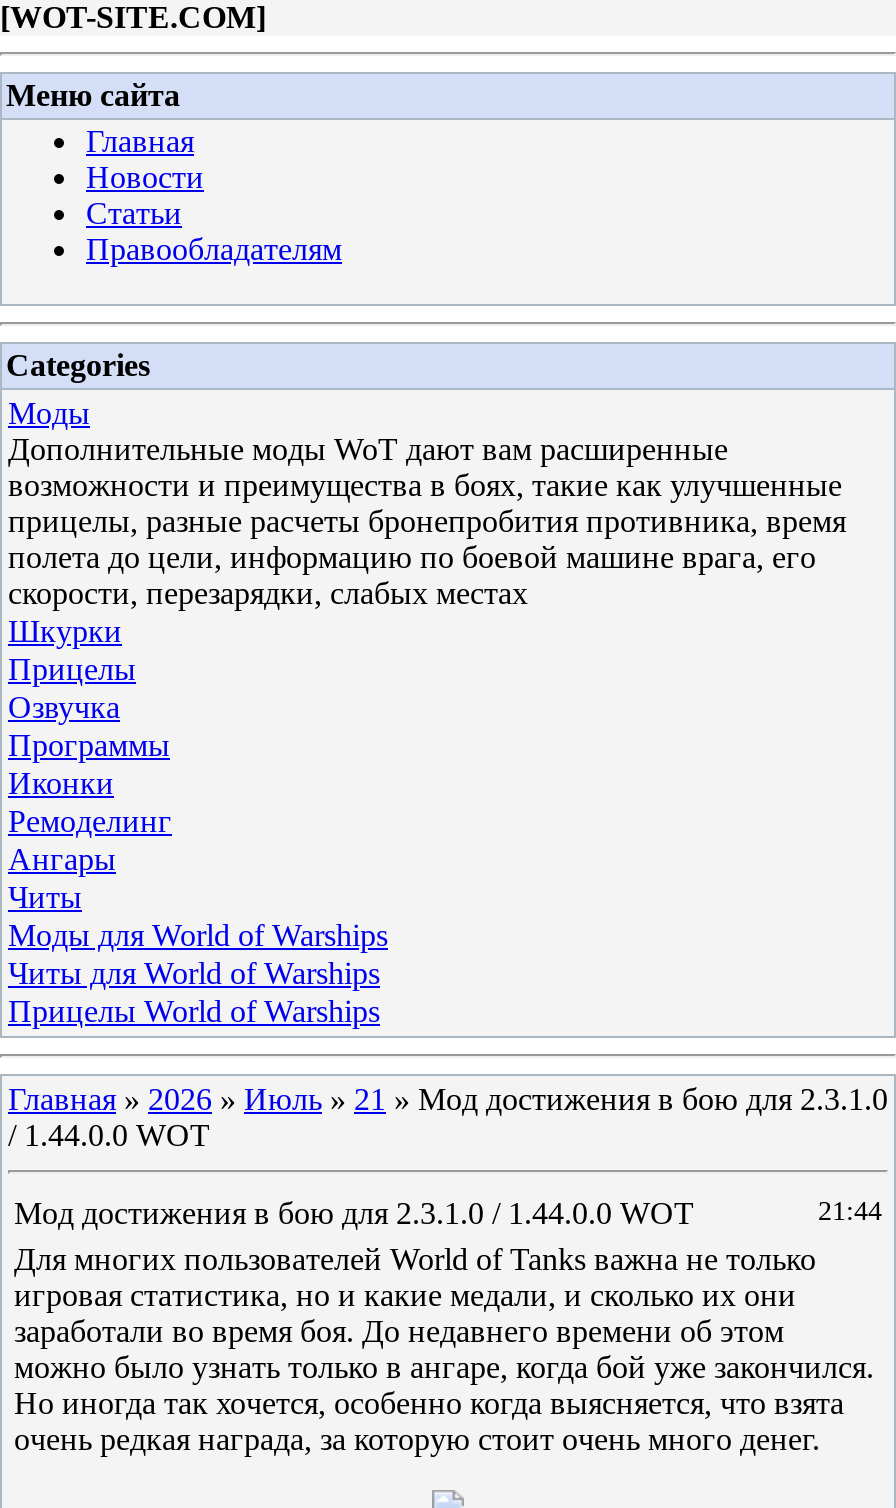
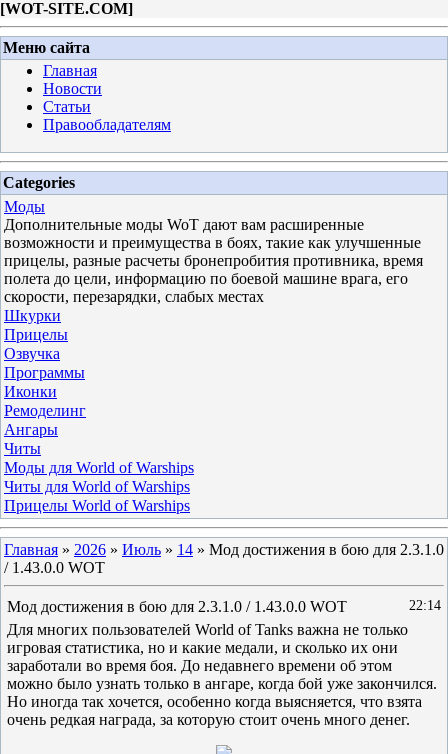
[8,1082,888,1116] Главная» 2026 » Июль » 21» Мод достижения в бою для 2.3.1.0 -> [4,541,444,558] Главная» 2026 » Июль » 14» Мод достижения в бою для 2.3.1.0
[8,1118,210,1152] / 1.44.0.0 WOT -> [4,559,105,576] / 1.43.0.0 WOT
[14,1196,694,1230] Мод достижения в бою для 2.3.1.0 / 1.44.0.0 WOT -> [7,598,347,615] Мод достижения в бою для 2.3.1.0 / 1.43.0.0 WOT
[818,1196,882,1226] 21:44 -> [409,598,441,613] 22:14

